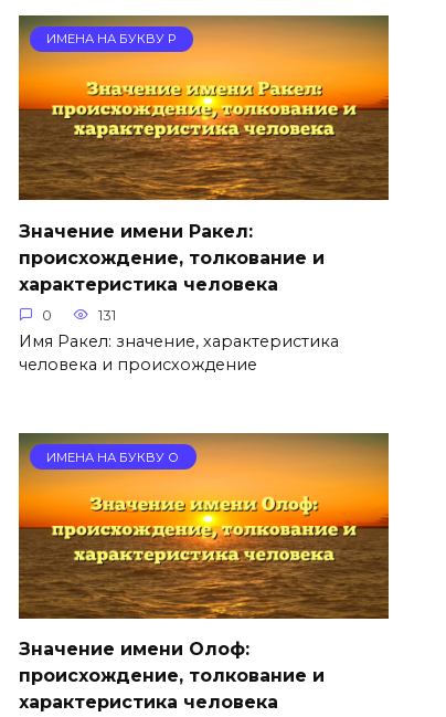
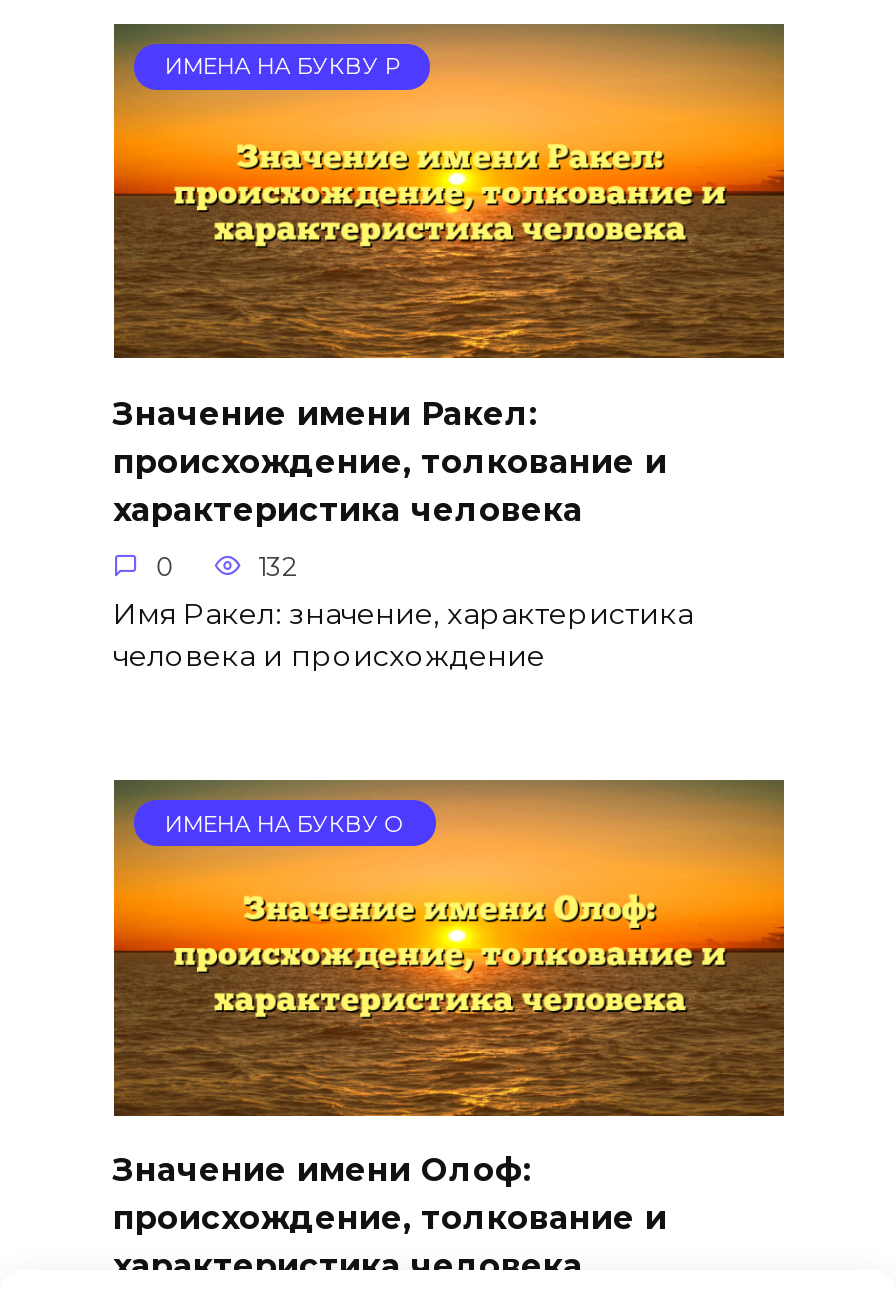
[98,307,116,323] 131 -> [258,552,296,582] 132

